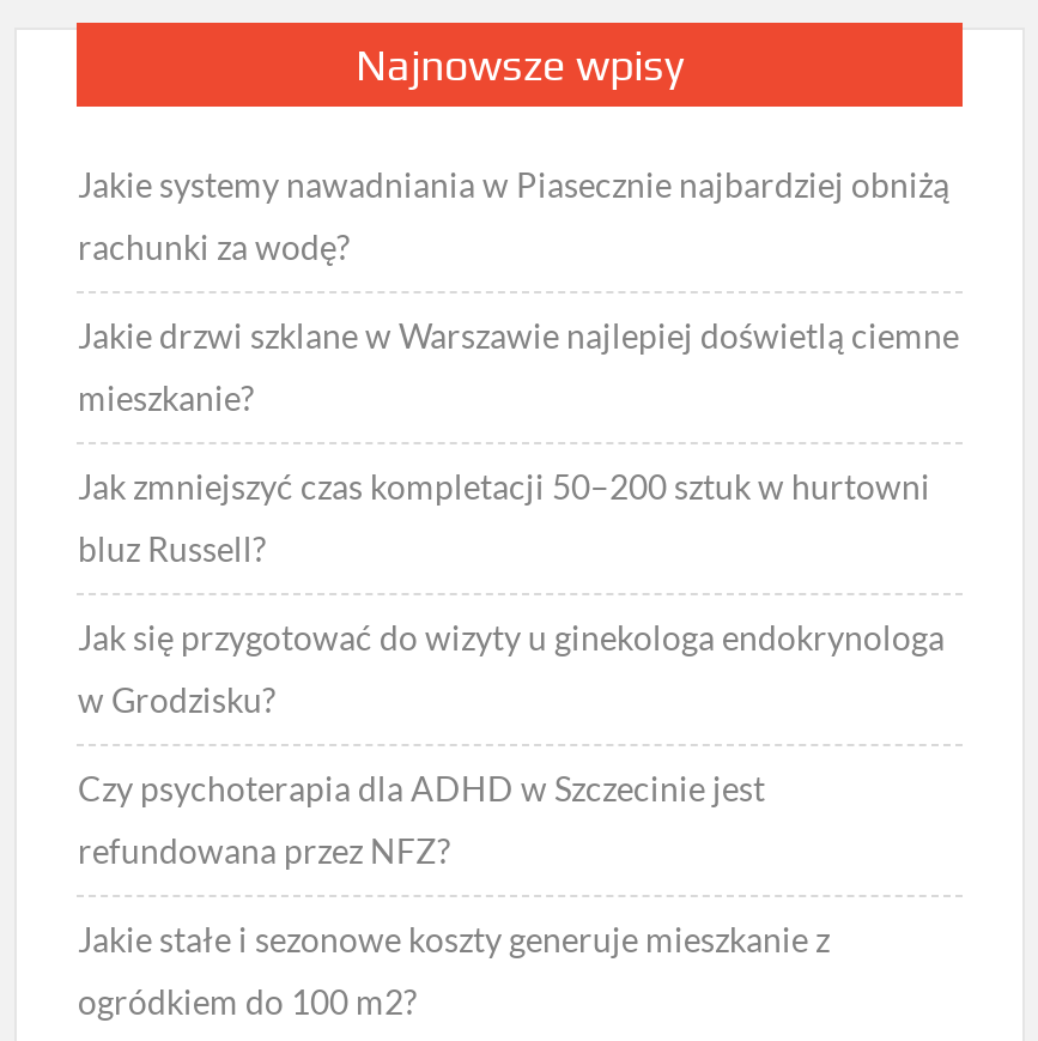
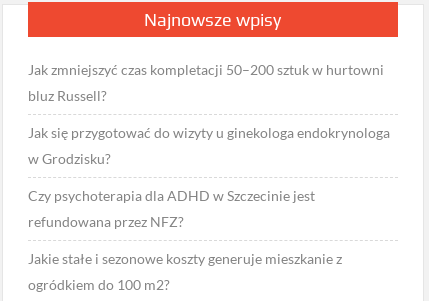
[78,163,959,417] Jakie systemy nawadniania w Piasecznie najbardziej obniżą | rachunki za wodę? | Jakie drzwi szklane w Warszawie najlepiej doświetlą ciemne | mieszkanie? -> none

